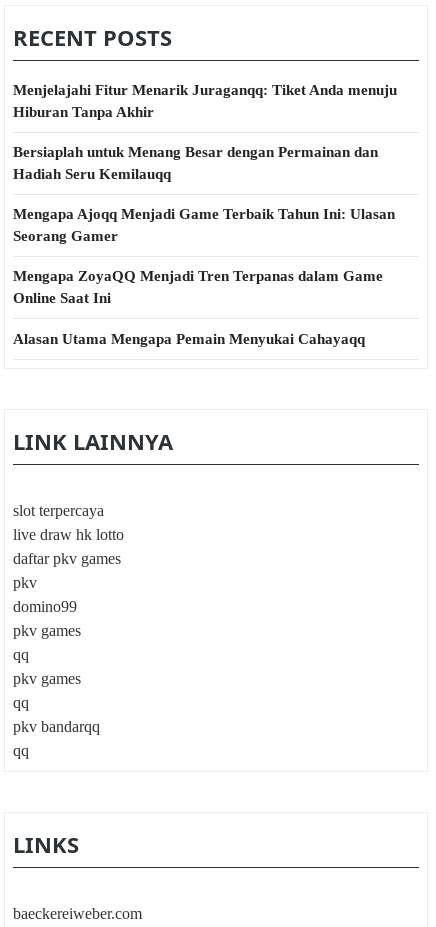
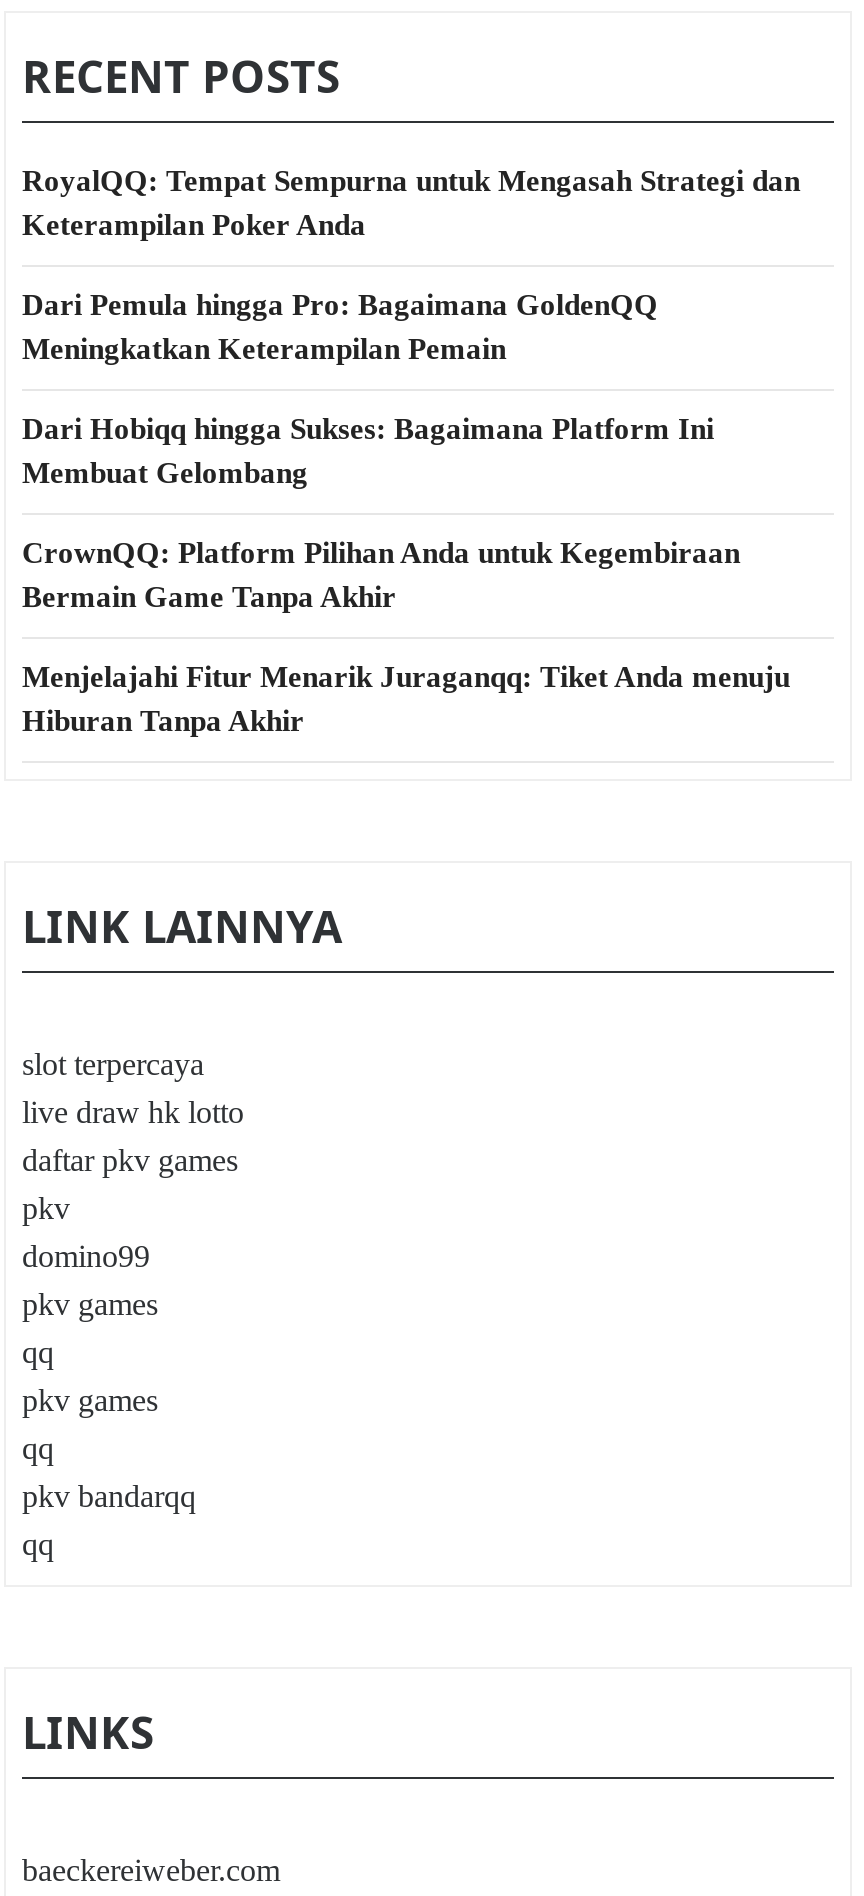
none -> [22,165,800,613] RoyalQQ: Tempat Sempurna untuk Mengasah Strategi dan | Keterampilan Poker Anda | Dari Pemula hingga Pro: Bagaimana GoldenQQ | Meningkatkan Keterampilan Pemain | Dari Hobiqq hingga Sukses: Bagaimana Platform Ini | Membuat Gelombang | CrownQQ: Platform Pilihan Anda untuk Kegembiraan | Bermain Game Tanpa Akhir
moved [13,82,397,120] -> [22,661,790,737]: Menjelajahi Fitur Menarik Juraganqq: Tiket Anda menuju | Hiburan Tanpa Akhir
[13,144,395,347] Bersiaplah untuk Menang Besar dengan Permainan dan | Hadiah Seru Kemilauqq | Mengapa Ajoqq Menjadi Game Terbaik Tahun Ini: Ulasan | Seorang Gamer | Mengapa ZoyaQQ Menjadi Tren Terpanas dalam Game | Online Saat Ini | Alasan Utama Mengapa Pemain Menyukai Cahayaqq -> none

